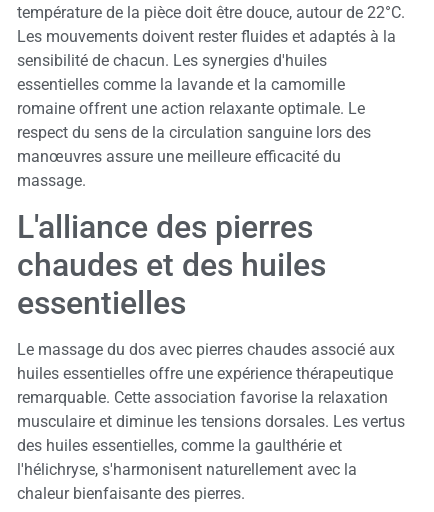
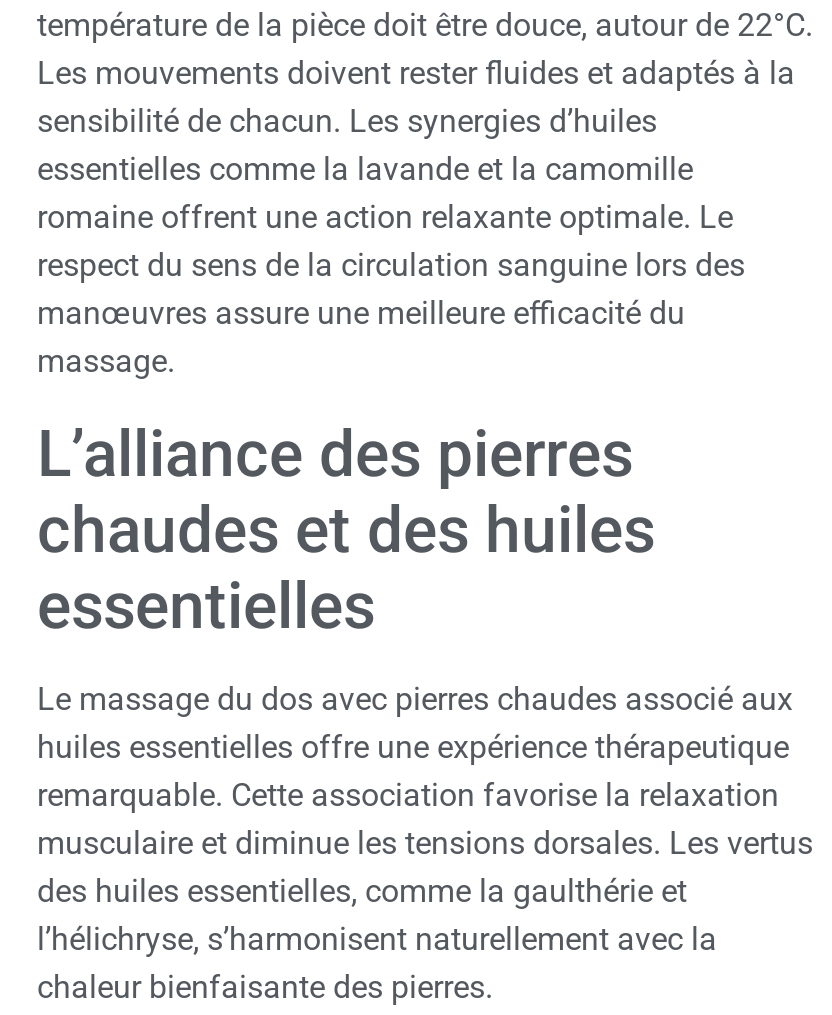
[17,51,327,70] sensibilité de chacun. Les synergies d'huiles -> [37,102,657,140] sensibilité de chacun. Les synergies d’huiles
[17,208,313,246] L'alliance des pierres -> [37,415,633,491] L’alliance des pierres
[17,460,357,479] l'hélichryse, s'harmonisent naturellement avec la -> [37,919,717,957] l’hélichryse, s’harmonisent naturellement avec la

